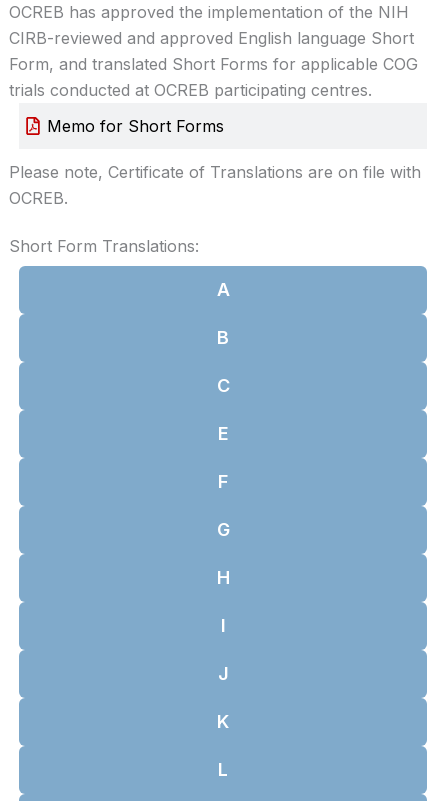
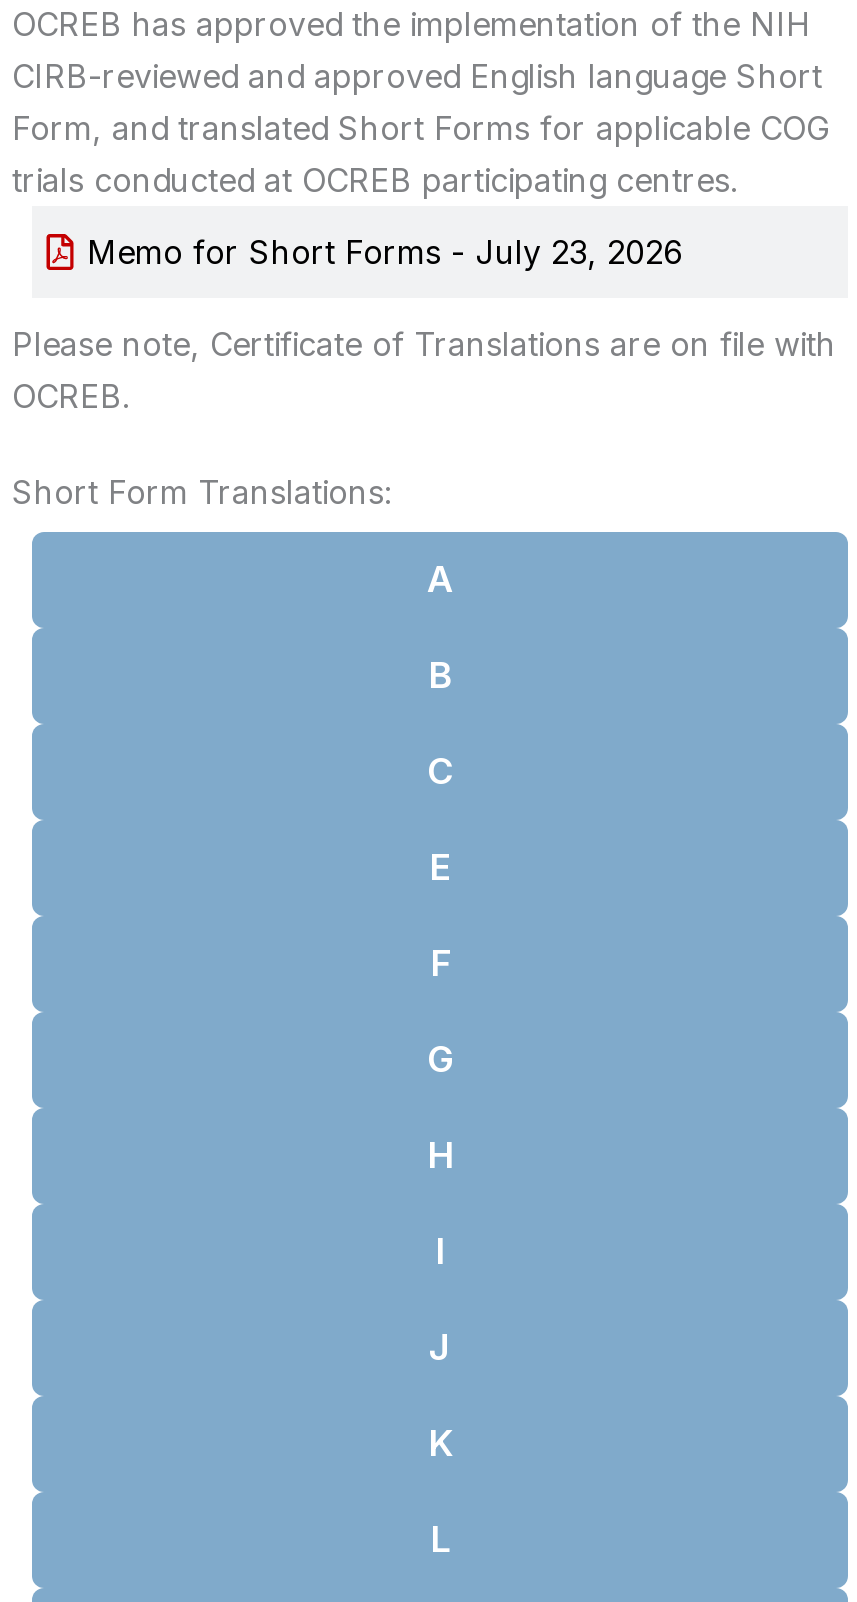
[46,116,223,136] Memo for Short Forms -> [87,232,683,272] Memo for Short Forms - July 23, 2026

